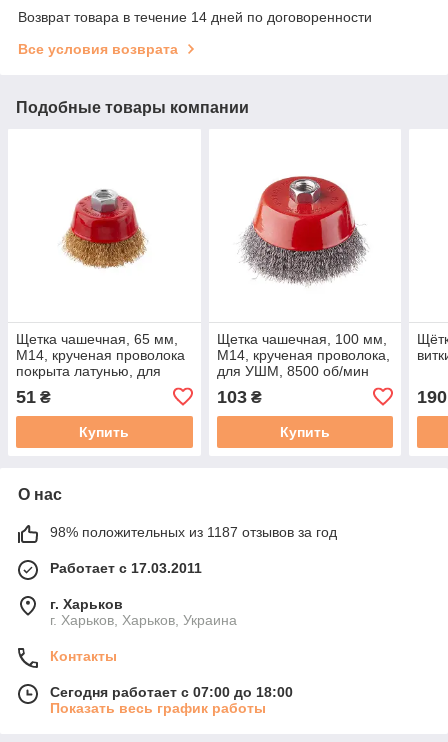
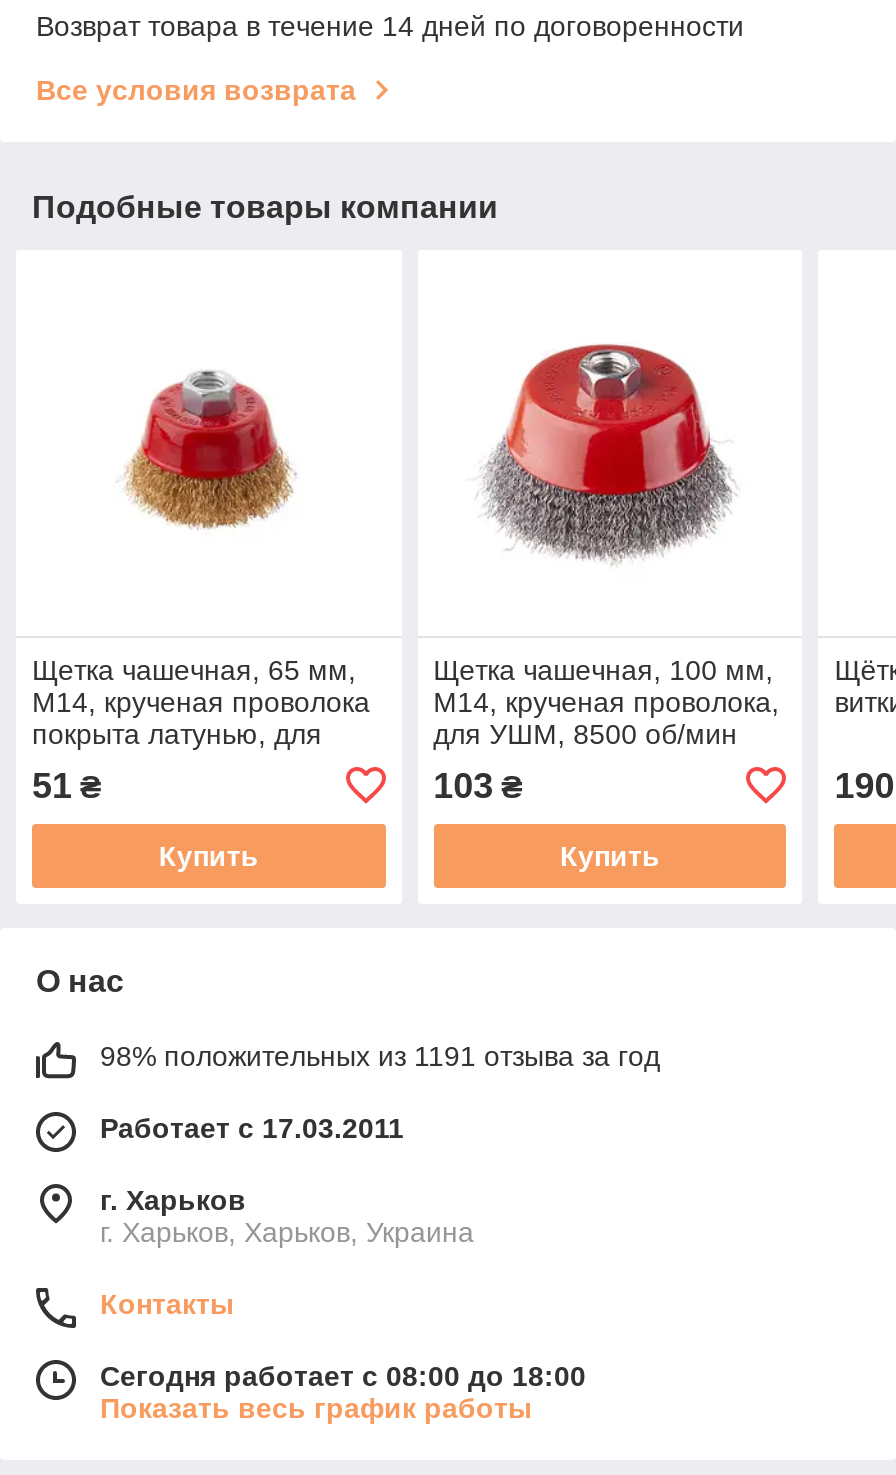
[50,524,337,540] 98% положительных из 1187 отзывов за год -> [100,1040,660,1072] 98% положительных из 1191 отзыва за год
[50,684,293,700] Сегодня работает с 07:00 до 18:00 -> [100,1360,586,1392] Сегодня работает с 08:00 до 18:00

